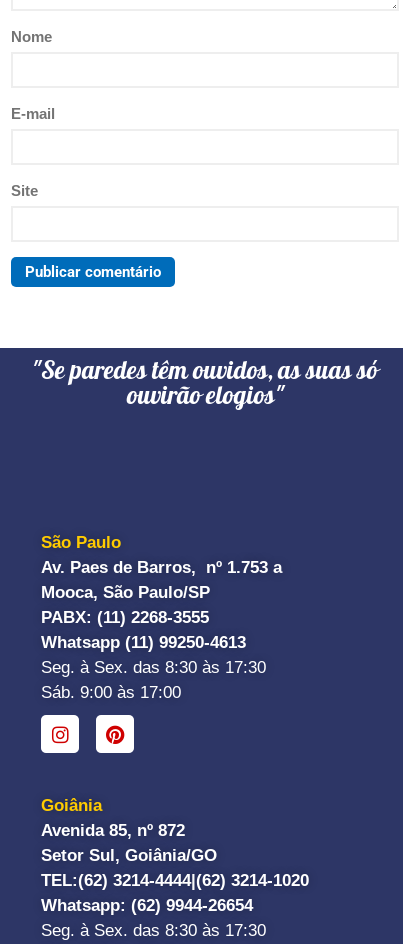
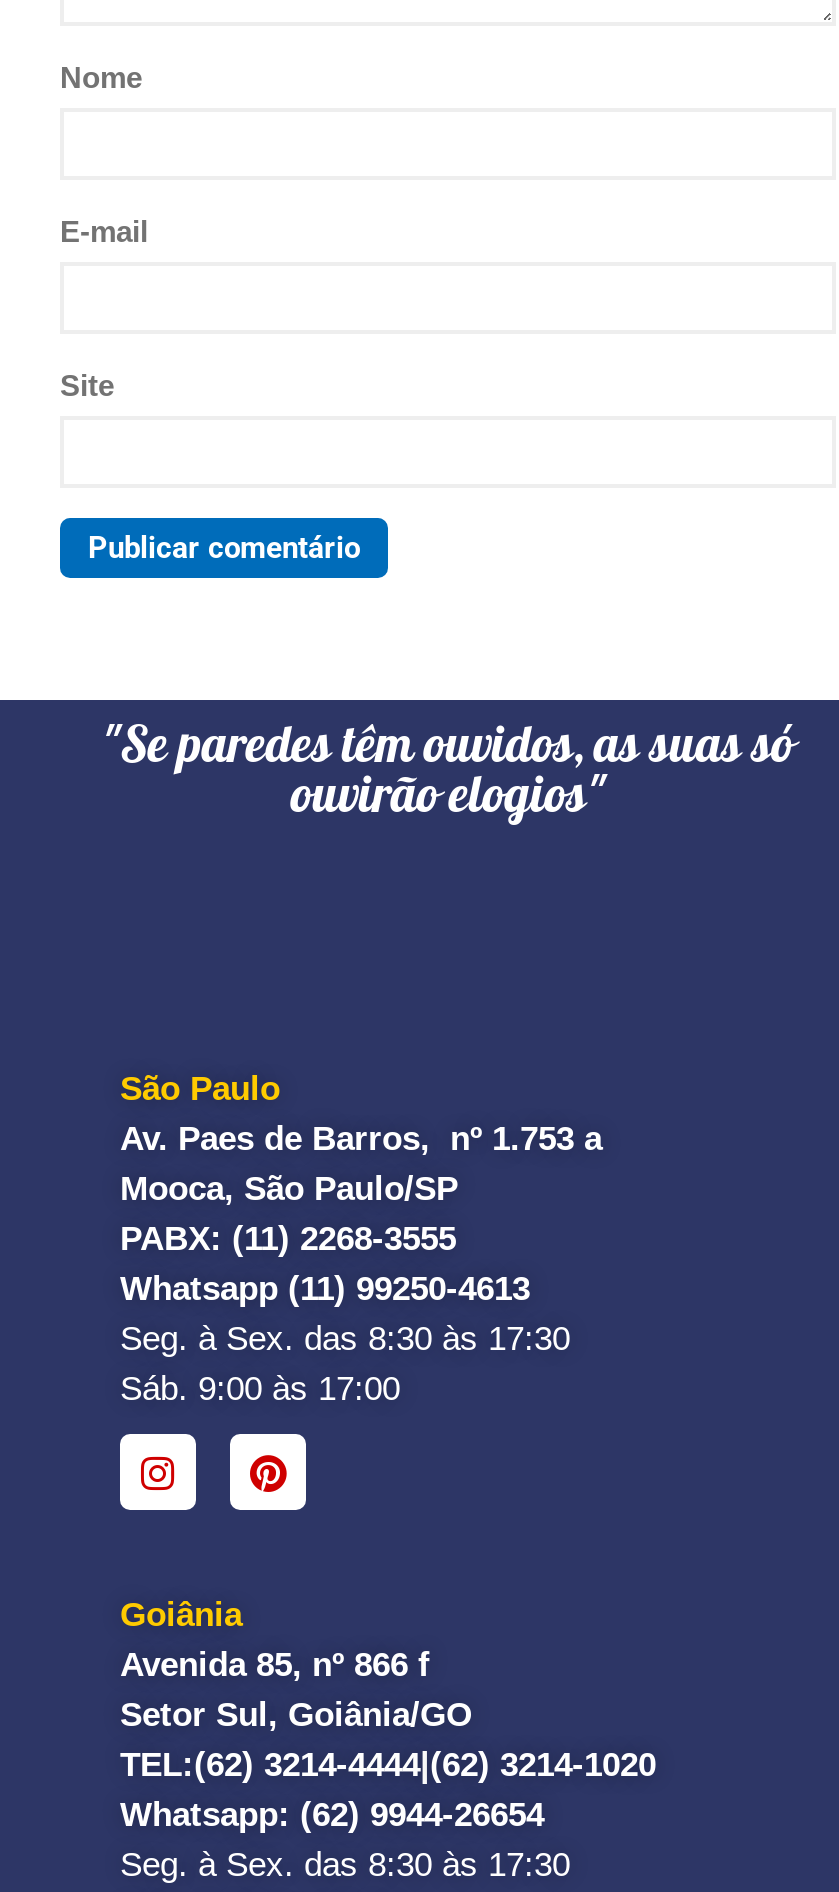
[41,821,185,840] Avenida 85, nº 872 -> [120,1647,430,1685] Avenida 85, nº 866 f

